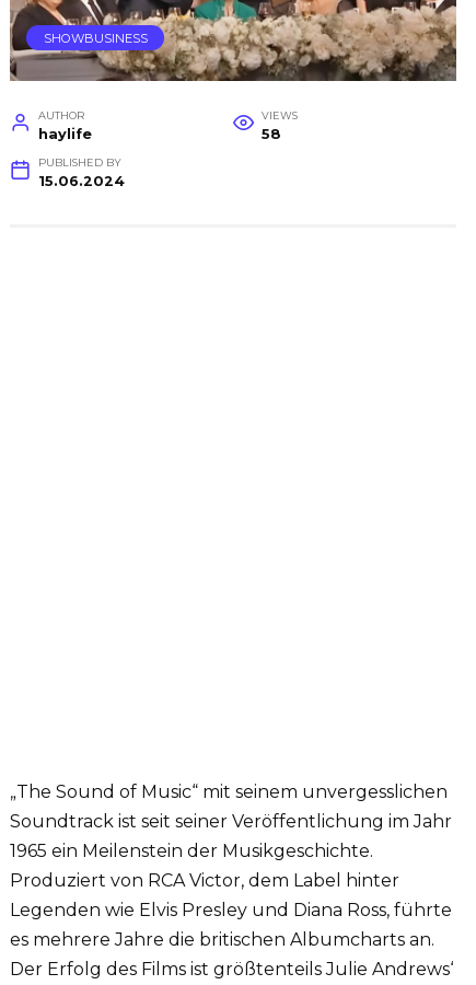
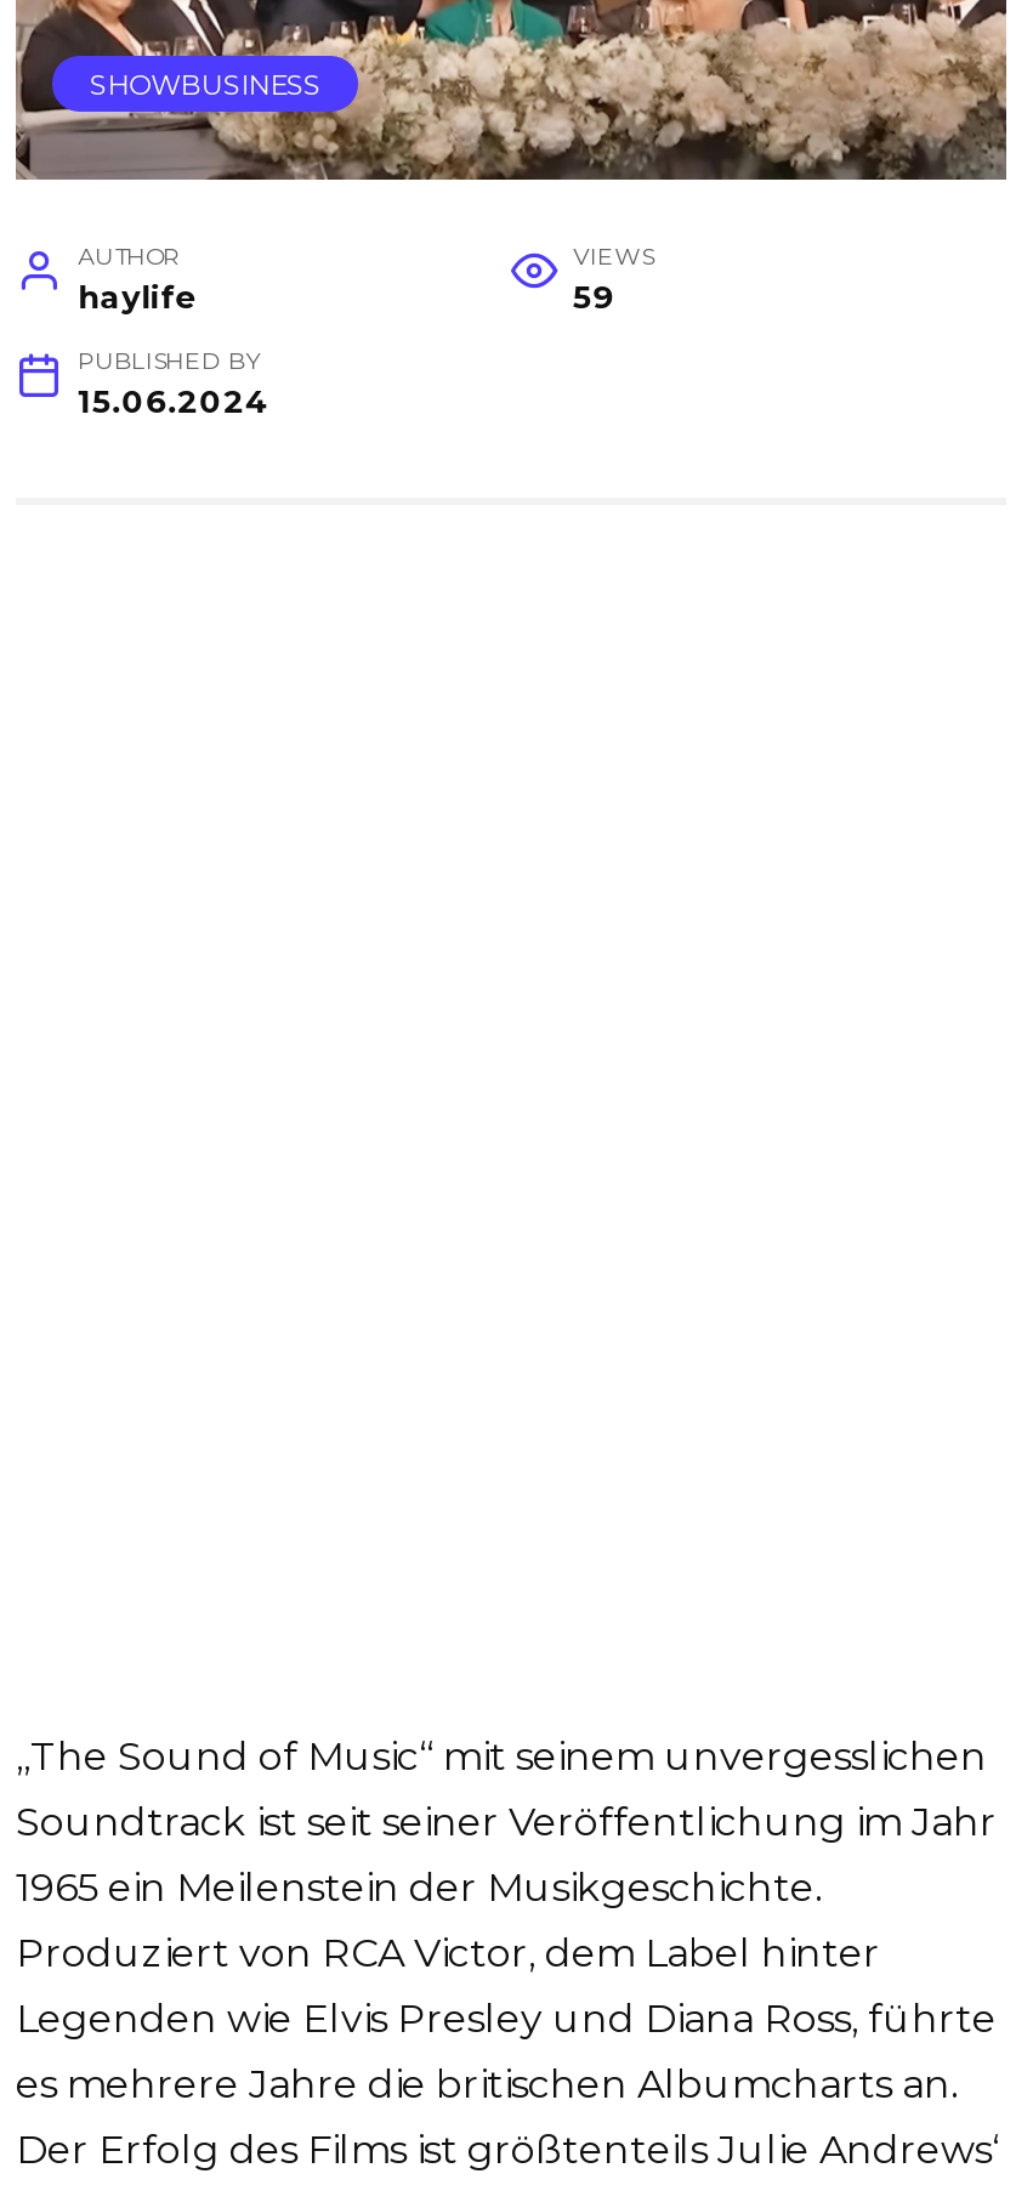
[261,126,281,143] 58 -> [573,280,614,317] 59

